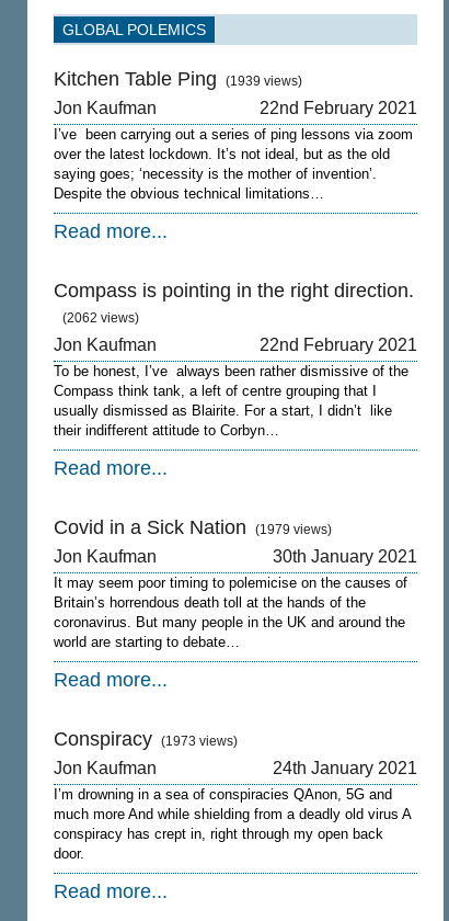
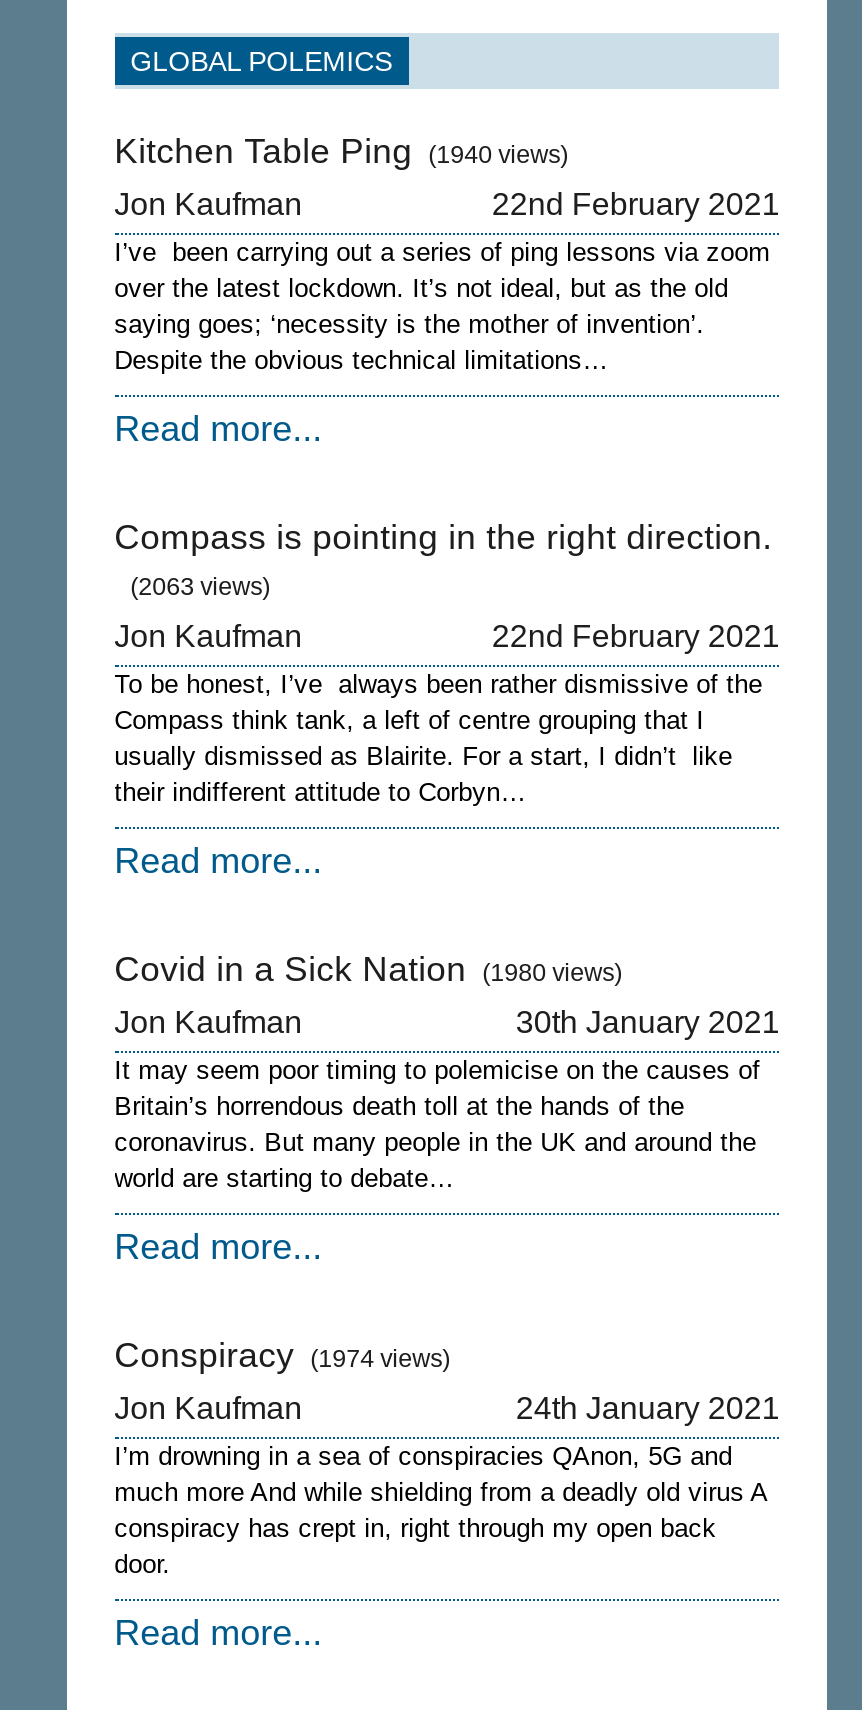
[53,68,302,90] Kitchen Table Ping (1939 views) -> [114,131,568,171] Kitchen Table Ping (1940 views)
[62,310,139,325] (2062 views) -> [130,573,270,601] (2063 views)
[53,516,331,538] Covid in a Sick Nation (1979 views) -> [114,949,622,989] Covid in a Sick Nation (1980 views)
[53,728,237,750] Conspiracy (1973 views) -> [114,1335,450,1375] Conspiracy (1974 views)

